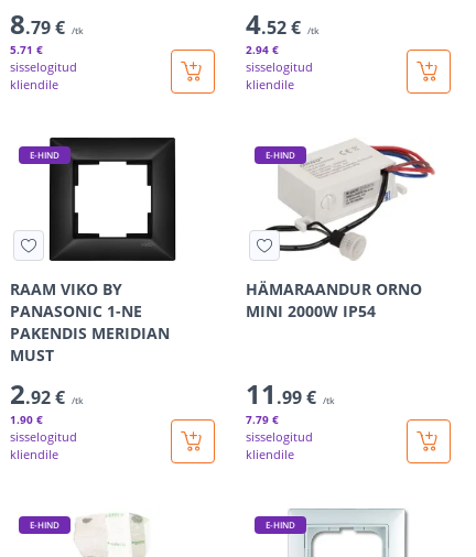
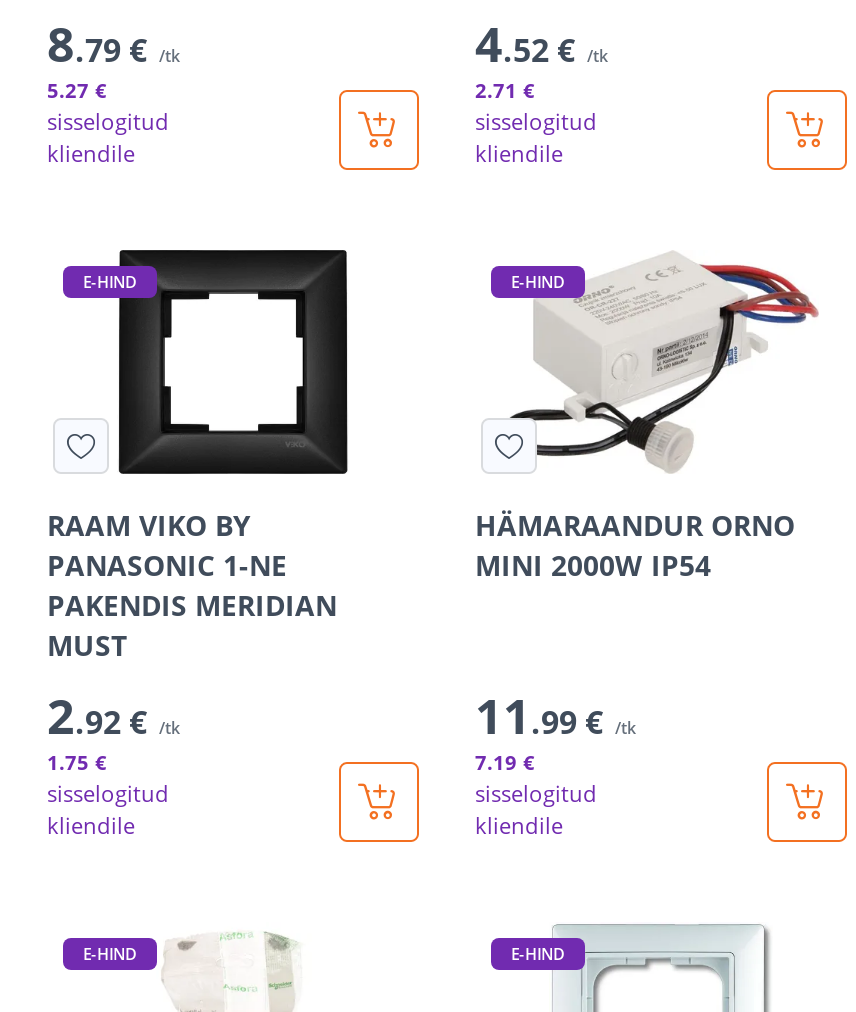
[10,42,43,57] 5.71 € -> [47,76,107,104] 5.27 €
[246,42,279,57] 2.94 € -> [475,76,535,104] 2.71 €
[10,412,43,427] 1.90 € -> [47,748,107,776] 1.75 €
[246,412,279,427] 7.79 € -> [475,748,535,776] 7.19 €

